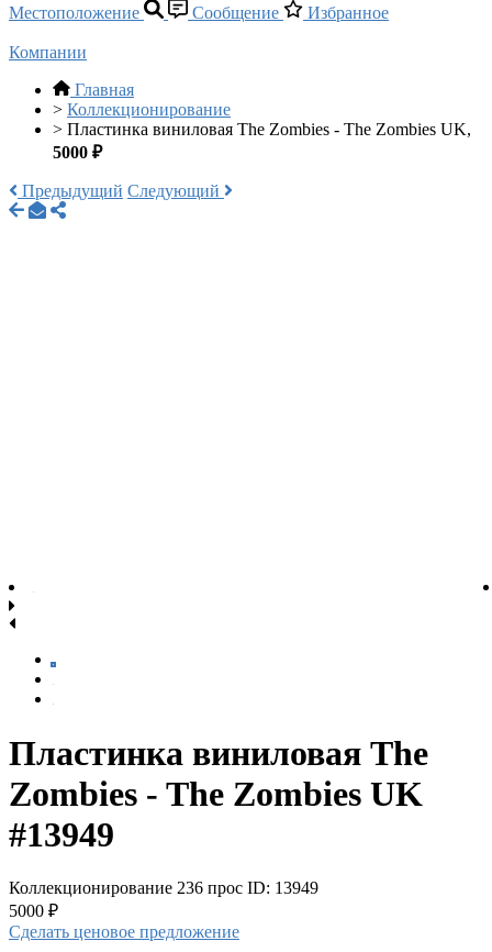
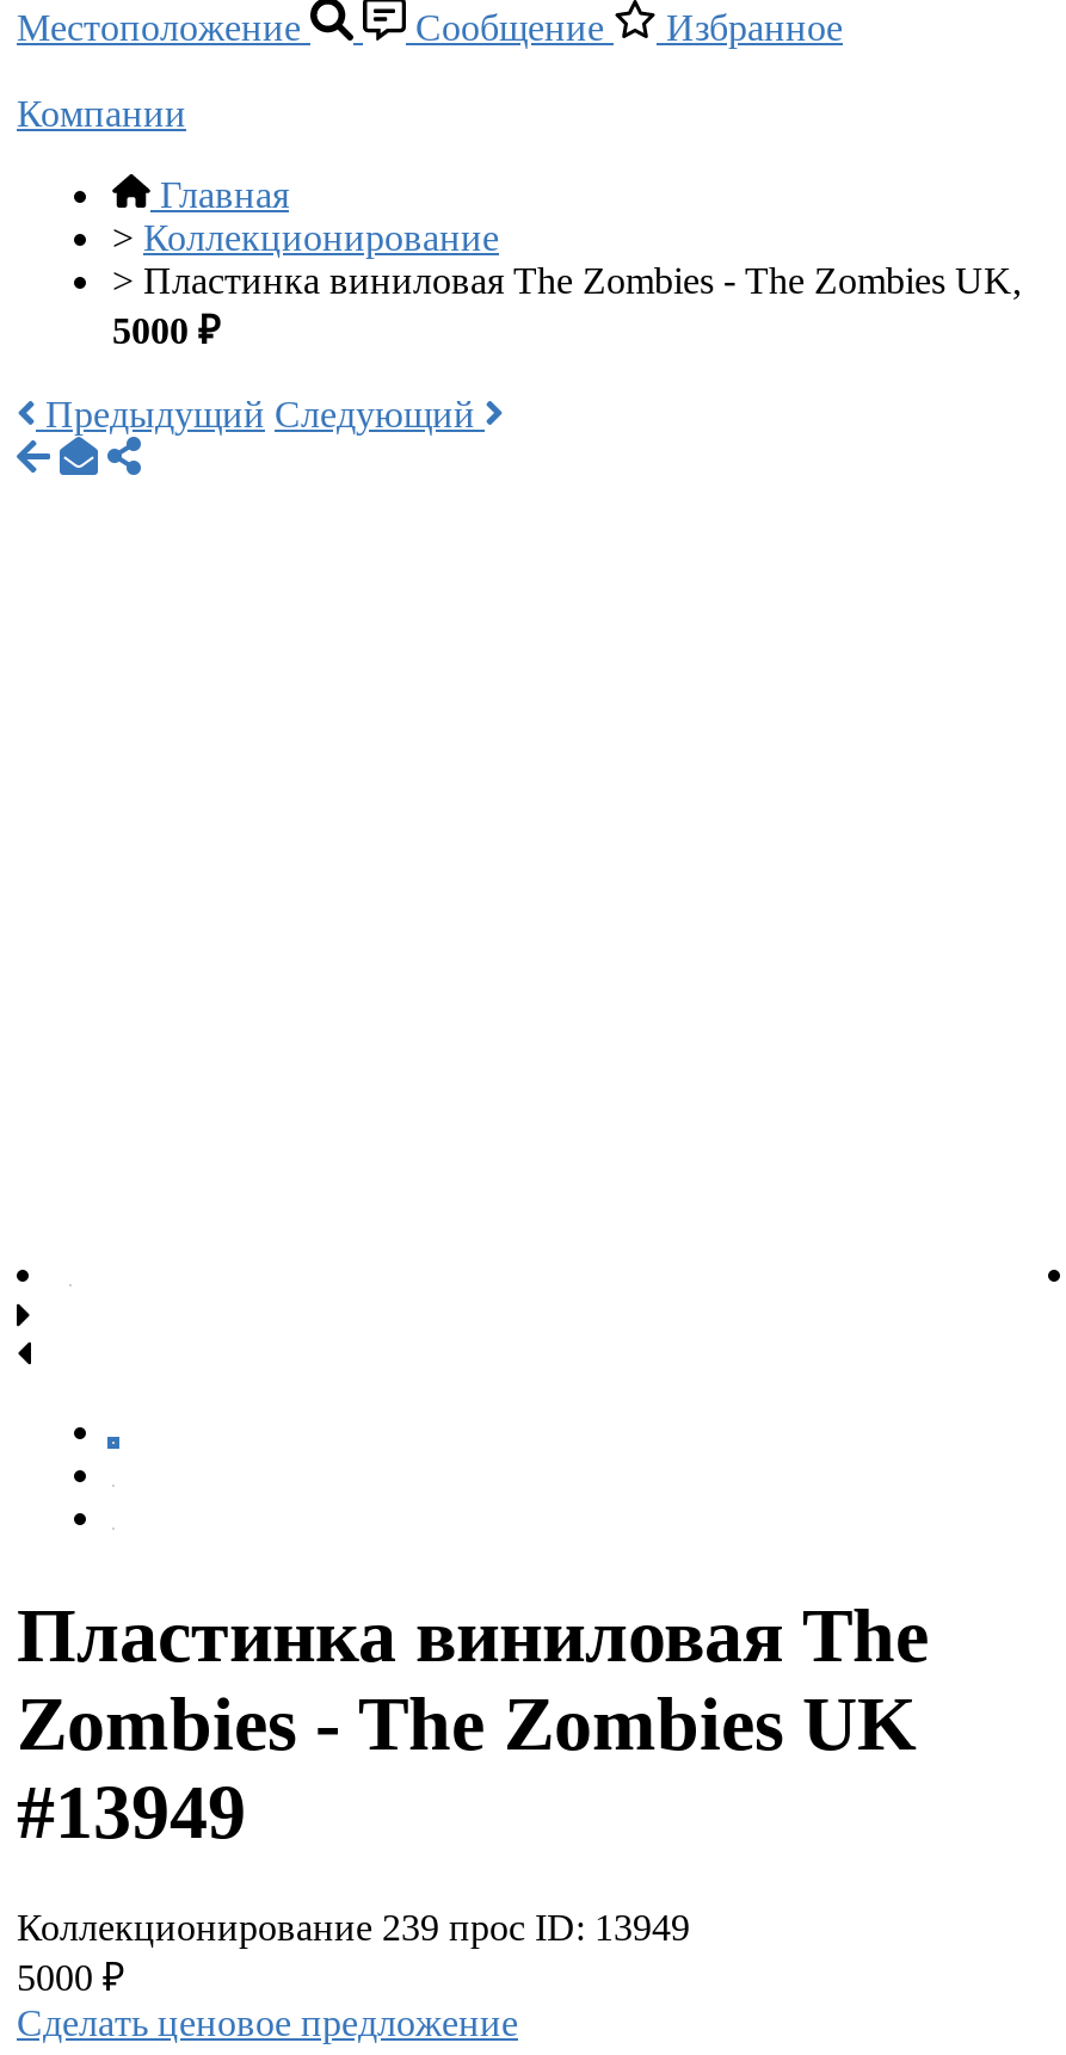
[9,878,318,897] Коллекционирование 236 прос ID: 13949 -> [17,1907,690,1948] Коллекционирование 239 прос ID: 13949

